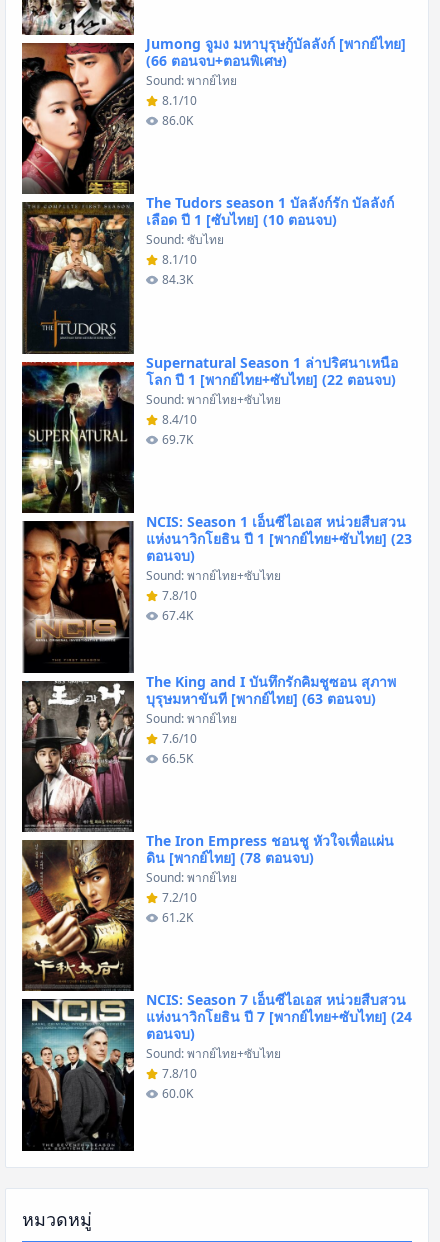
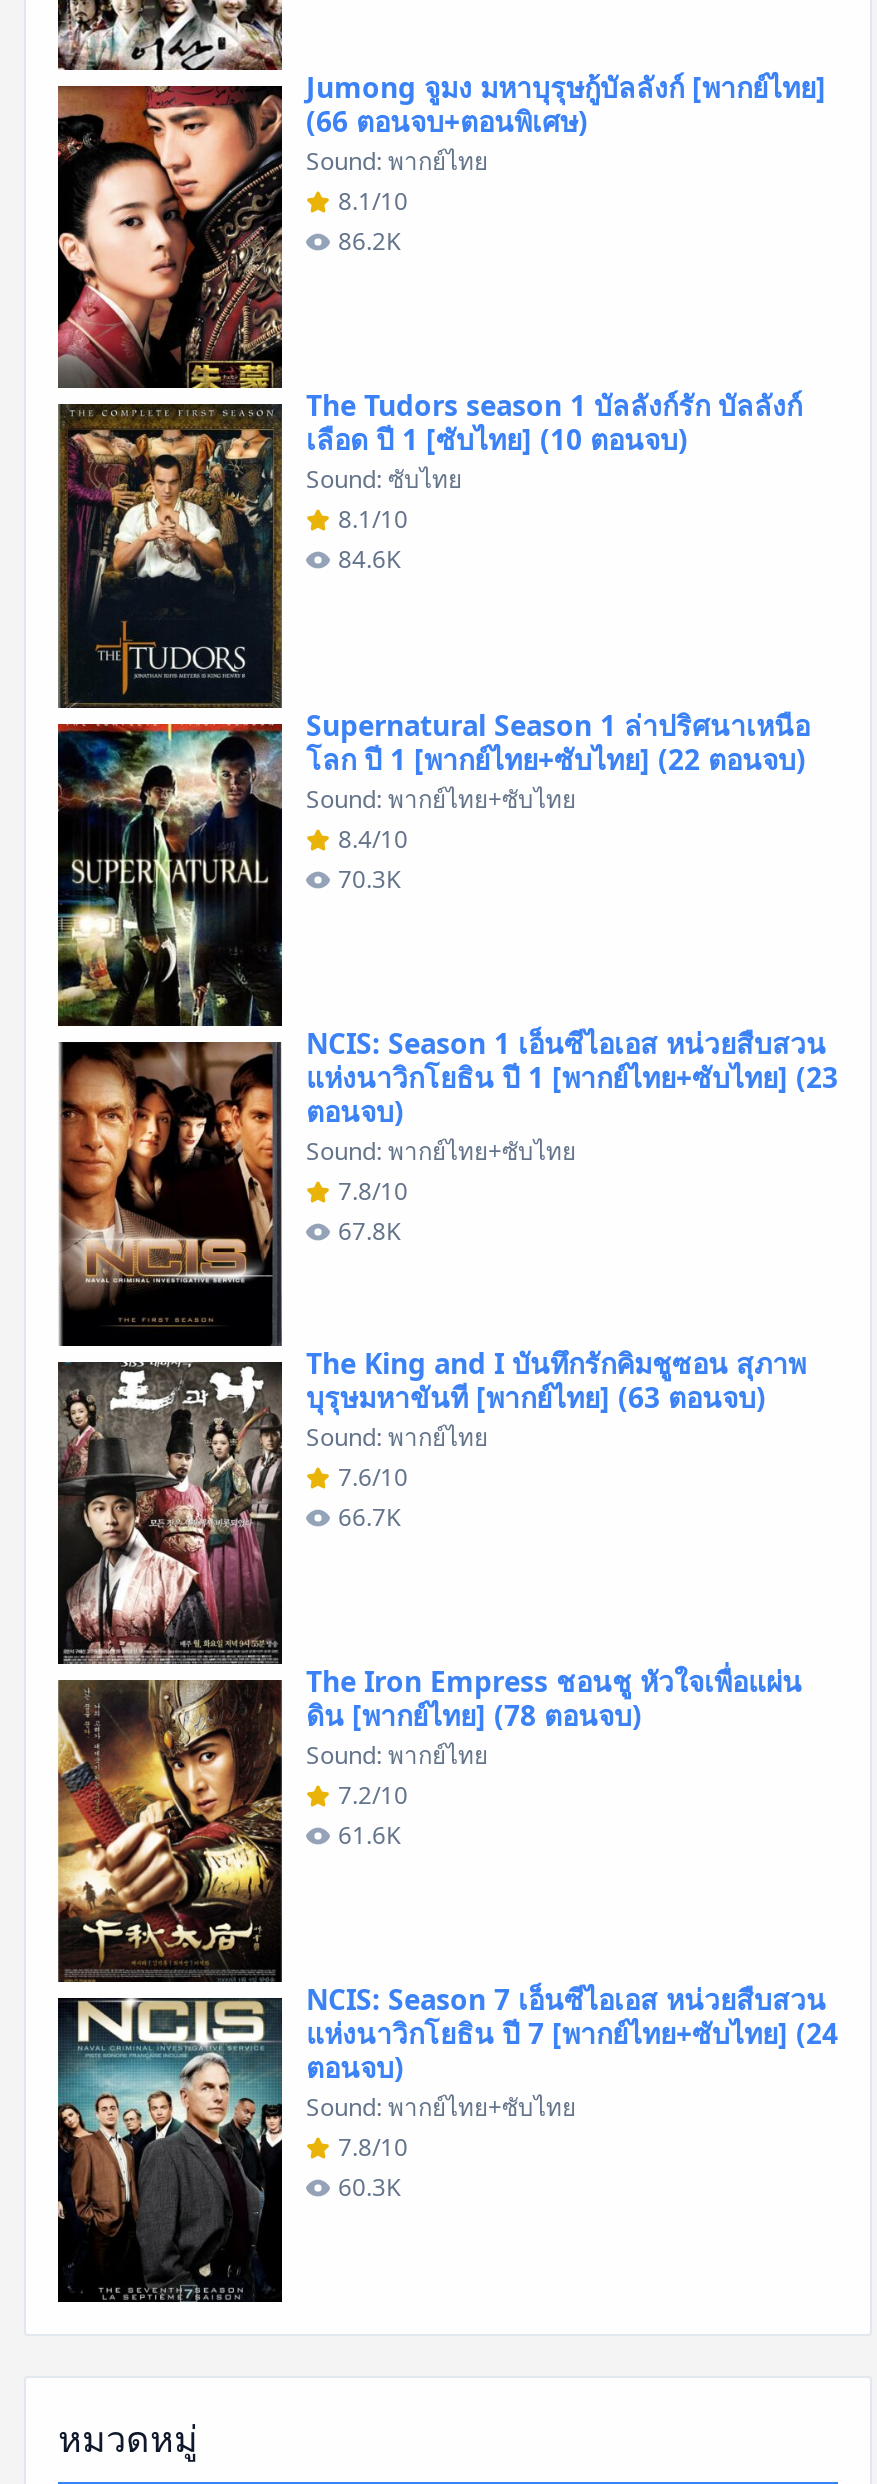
[162,112,193,129] 86.0K -> [338,224,400,258] 86.2K
[162,271,193,288] 84.3K -> [338,543,400,577] 84.6K
[162,431,193,448] 69.7K -> [338,862,400,896] 70.3K
[162,607,193,624] 67.4K -> [338,1214,400,1248] 67.8K
[162,750,193,767] 66.5K -> [338,1499,400,1533] 66.7K
[162,909,193,926] 61.2K -> [338,1818,400,1852] 61.6K
[162,1085,193,1102] 60.0K -> [338,2171,400,2205] 60.3K

